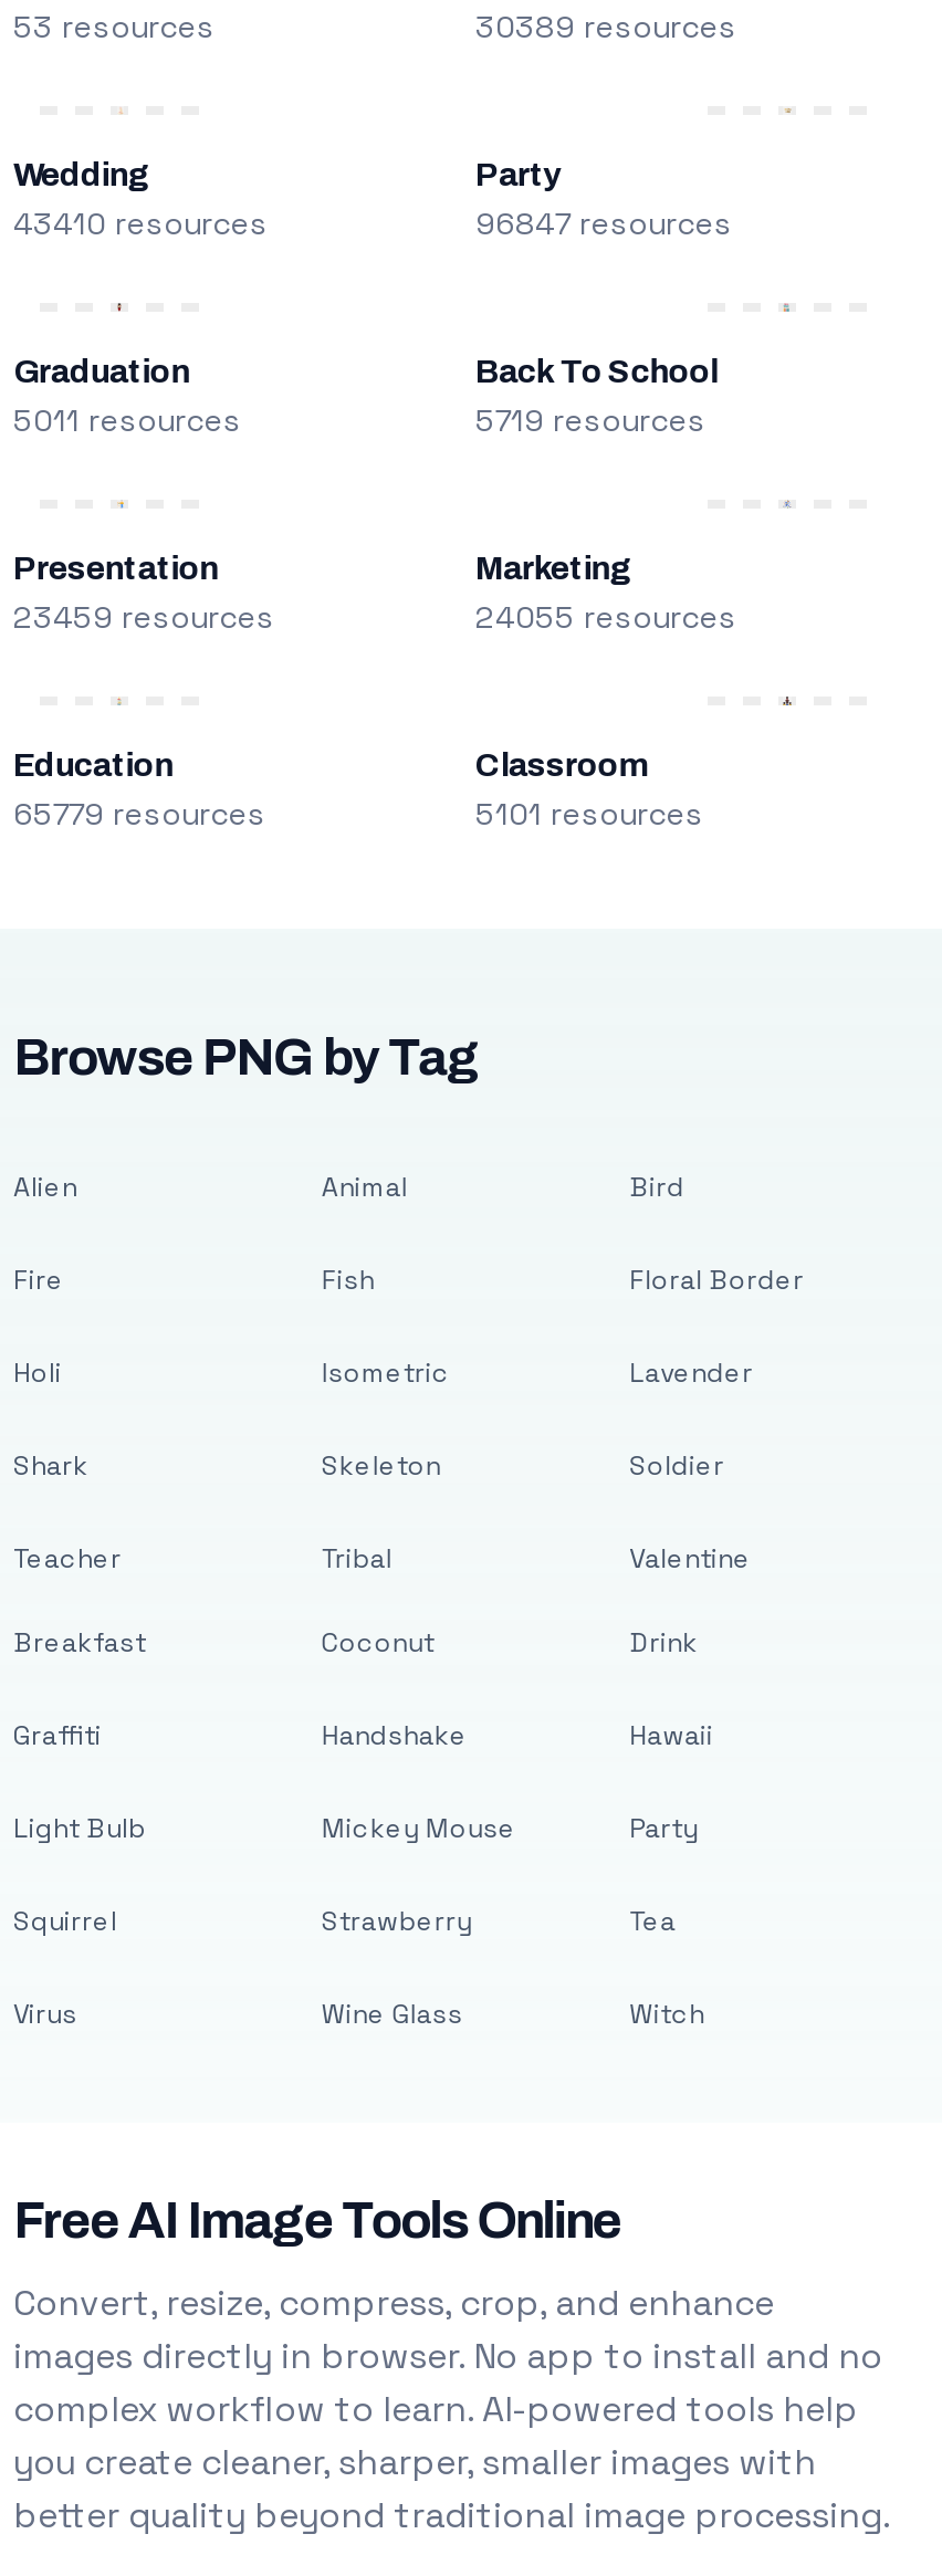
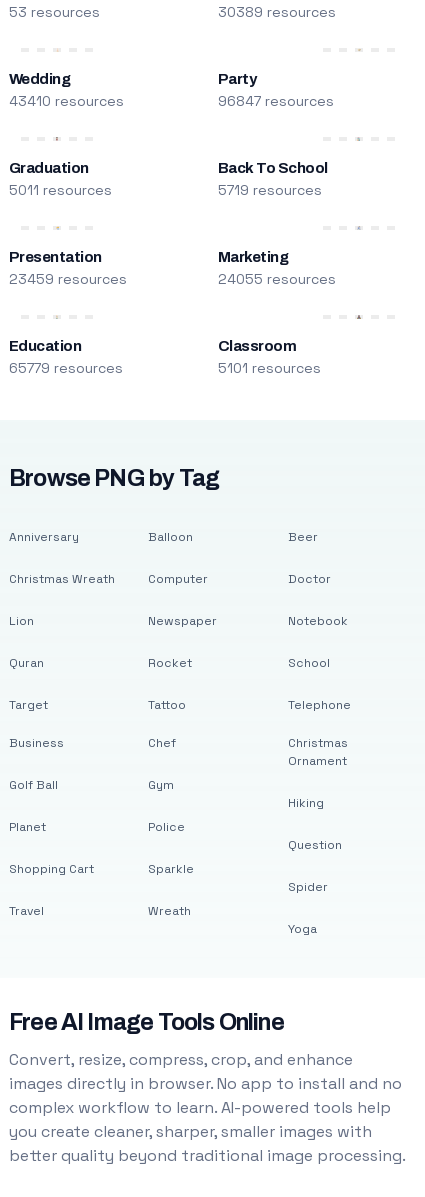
[13,1170,77,1205] Alien -> [9,529,79,545] Anniversary
[321,1170,408,1205] Animal -> [148,529,193,545] Balloon
[630,1170,685,1205] Bird -> [288,529,318,545] Beer
[13,1263,64,1298] Fire -> [9,571,115,587] Christmas Wreath
[321,1263,374,1298] Fish -> [148,571,208,587] Computer
[630,1263,804,1298] Floral Border -> [288,571,331,587] Doctor
[13,1355,62,1391] Holi -> [9,613,34,629] Lion
[321,1355,450,1391] Isometric -> [148,613,217,629] Newspaper
[630,1355,753,1391] Lavender -> [288,613,348,629] Notebook
[13,1448,88,1484] Shark -> [9,655,44,671] Quran
[321,1448,441,1484] Skeleton -> [148,655,192,671] Rocket
[630,1448,725,1484] Soldier -> [288,655,330,671] School
[13,1541,122,1577] Teacher -> [9,697,48,713] Target
[321,1541,392,1577] Tribal -> [148,697,186,713] Tattoo
[630,1541,751,1577] Valentine -> [288,697,351,713] Telephone
[13,1625,146,1661] Breakfast -> [9,735,64,751] Business
[321,1625,434,1661] Coconut -> [148,735,176,751] Chef
[630,1625,698,1661] Drink -> [288,735,348,769] Christmas | Ornament
[13,1718,102,1753] Graffiti -> [9,777,58,793] Golf Ball
[321,1718,467,1753] Handshake -> [148,777,174,793] Gym
[630,1718,714,1753] Hawaii -> [288,795,324,811] Hiking
[13,1811,146,1846] Light Bulb -> [9,819,46,835] Planet
[321,1811,516,1846] Mickey Mouse -> [148,819,185,835] Police
[630,1811,698,1846] Party -> [288,837,342,853] Question
[13,1904,117,1939] Squirrel -> [9,861,94,877] Shopping Cart
[321,1904,472,1939] Strawberry -> [148,861,194,877] Sparkle
[630,1904,676,1939] Tea -> [288,879,328,895] Spider
[13,1997,77,2032] Virus -> [9,903,44,919] Travel
[321,1997,463,2032] Wine Glass -> [148,903,191,919] Wreath
[630,1997,705,2032] Witch -> [288,921,317,937] Yoga

